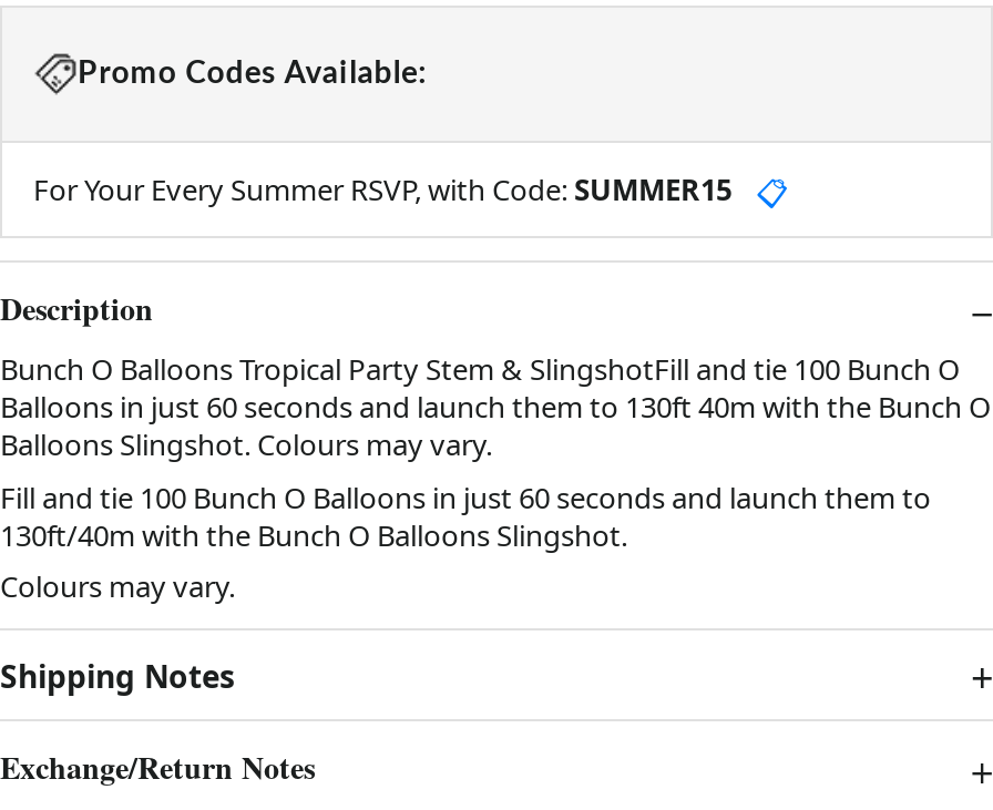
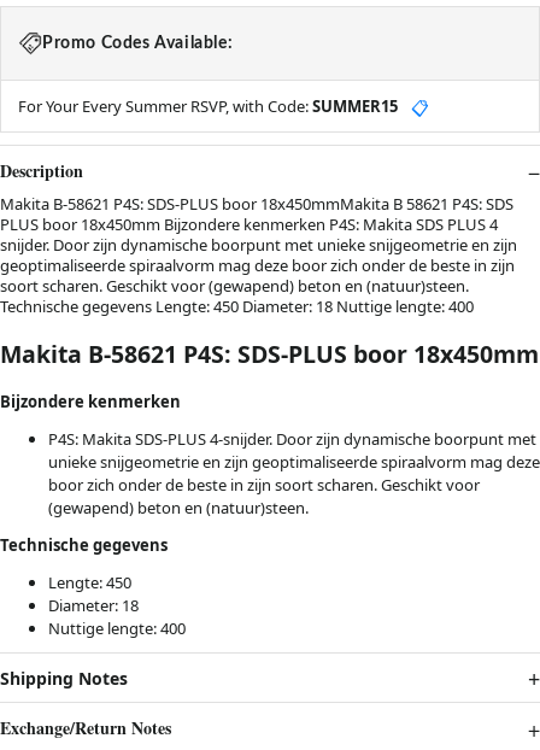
[0,350,991,607] Bunch O Balloons Tropical Party Stem & SlingshotFill and tie 100 Bunch O | Balloons in just 60 seconds and launch them to 130ft 40m with the Bunch O | Balloons Slingshot. Colours may vary. | Fill and tie 100 Bunch O Balloons in just 60 seconds and launch them to | 130ft/40m with the Bunch O Balloons Slingshot. | Colours may vary. -> [0,193,540,639] Makita B-58621 P4S: SDS-PLUS boor 18x450mmMakita B 58621 P4S: SDS | PLUS boor 18x450mm Bijzondere kenmerken P4S: Makita SDS PLUS 4 | snijder. Door zijn dynamische boorpunt met unieke snijgeometrie en zijn | geoptimaliseerde spiraalvorm mag deze boor zich onder de beste in zijn | soort scharen. Geschikt voor (gewapend) beton en (natuur)steen. | Technische gegevens Lengte: 450 Diameter: 18 Nuttige lengte: 400 | Makita B-58621 P4S: SDS-PLUS boor 18x450mm | Bijzondere kenmerken | P4S: Makita SDS-PLUS 4-snijder. Door zijn dynamische boorpunt met | unieke snijgeometrie en zijn geoptimaliseerde spiraalvorm mag deze | boor zich onder de beste in zijn soort scharen. Geschikt voor | (gewapend) beton en (natuur)steen. | Technische gegevens | Lengte: 450 | Diameter: 18 | Nuttige lengte: 400

